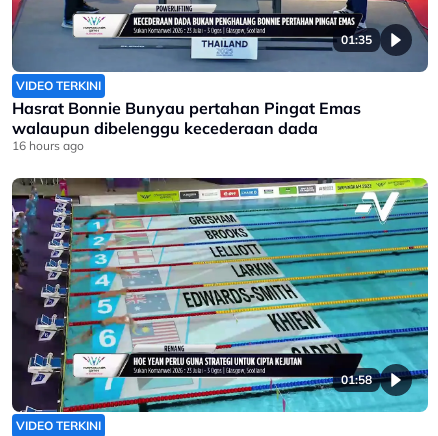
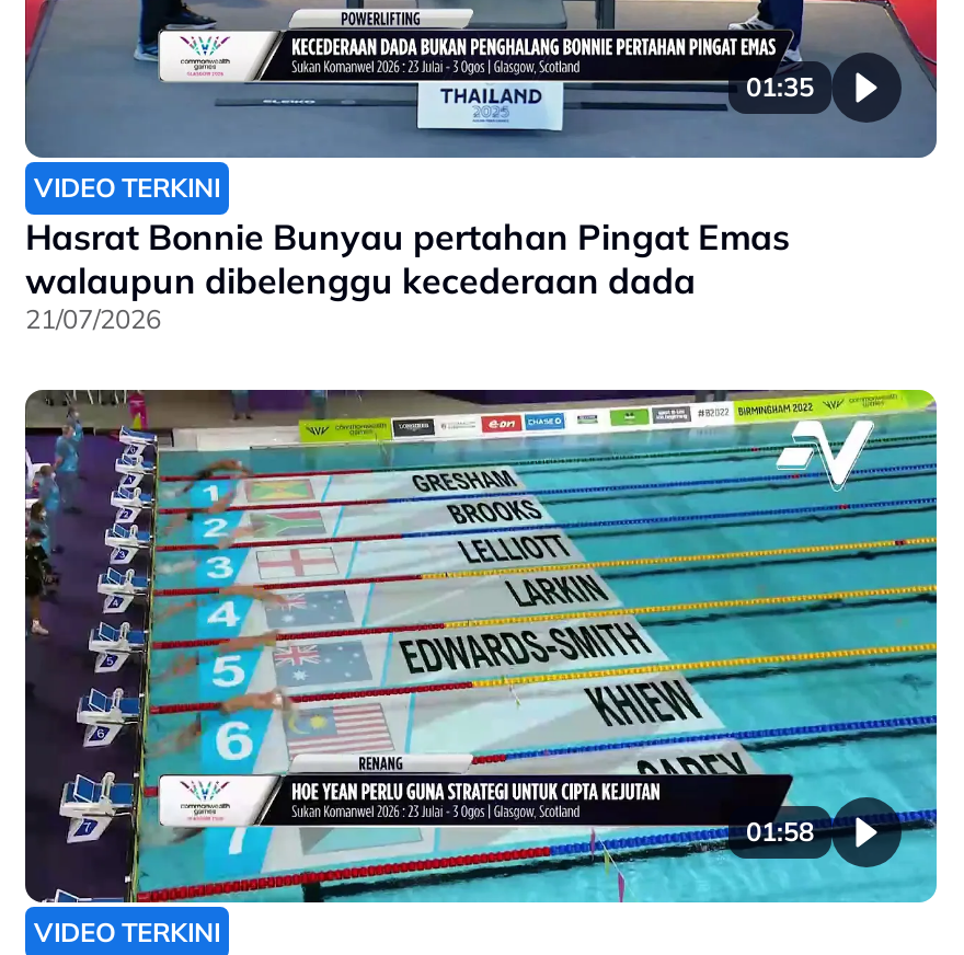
[12,138,84,153] 16 hours ago -> [25,302,161,335] 21/07/2026

